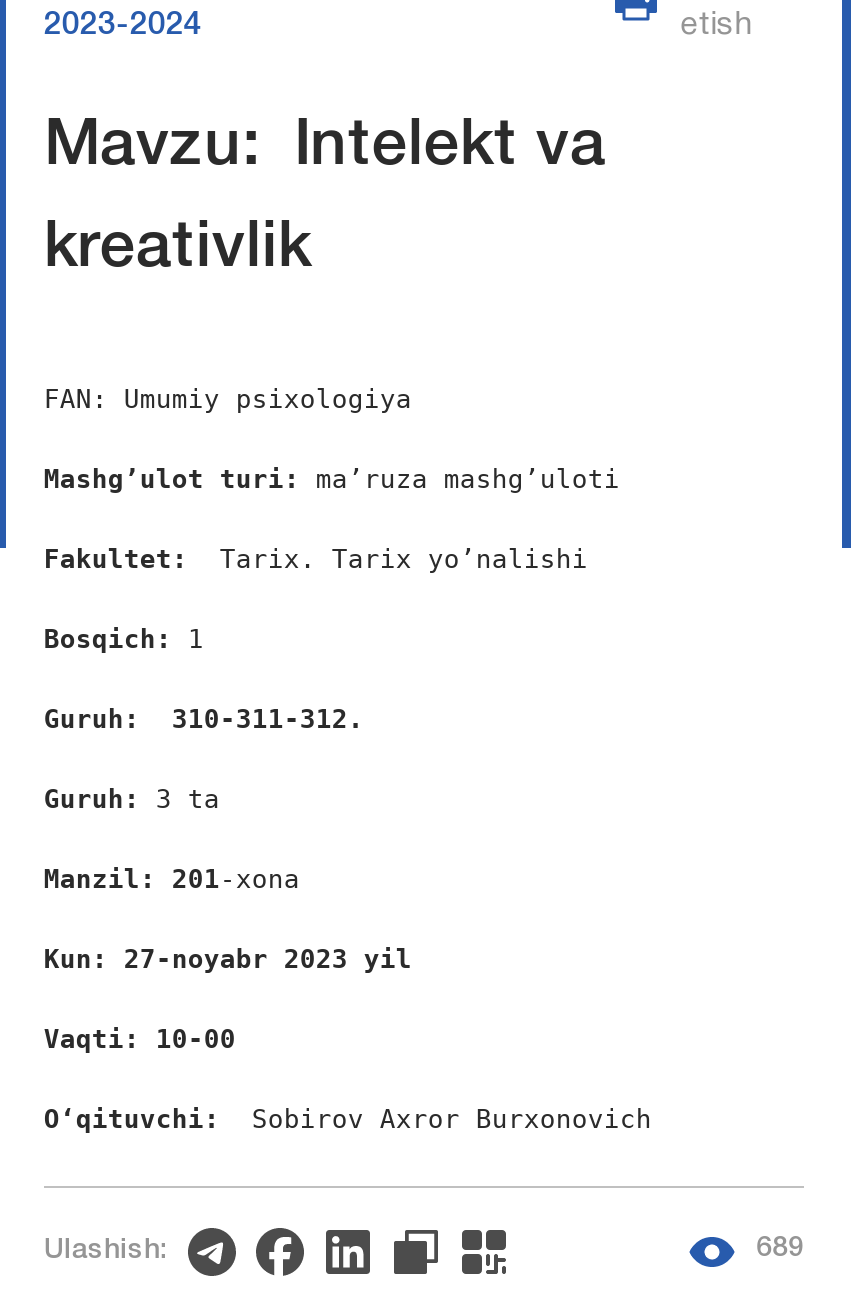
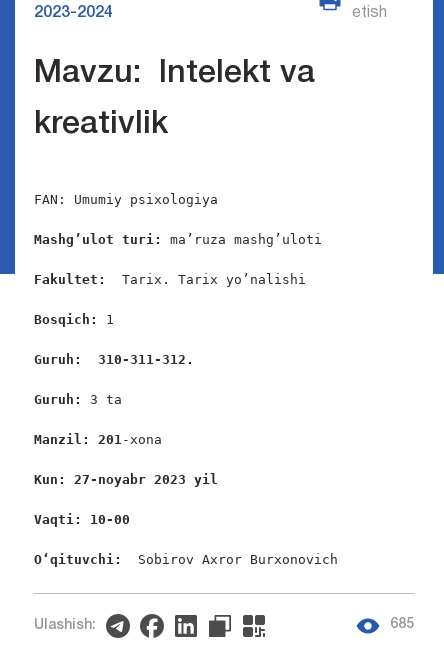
[756,1236,804,1262] 689 -> [390,618,414,631] 685

